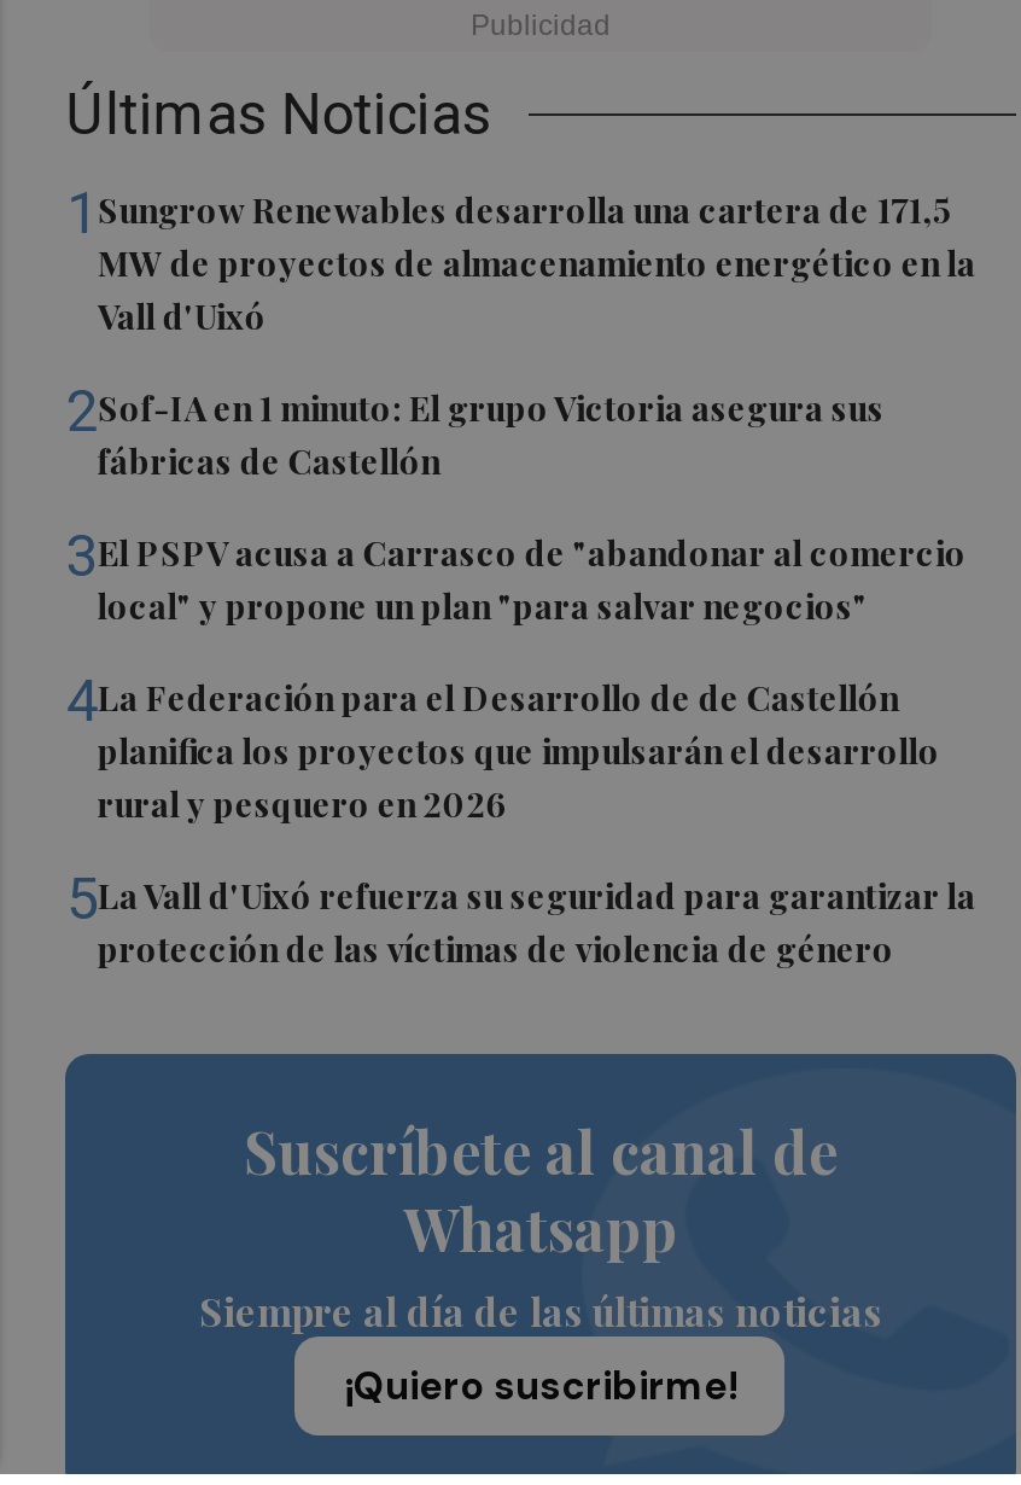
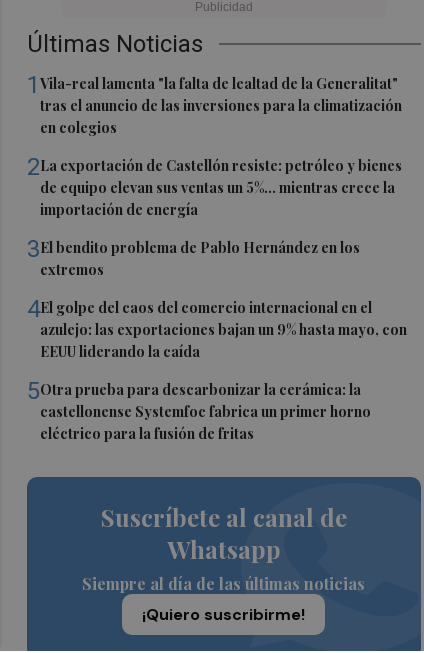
[66,179,976,339] 1 Sungrow Renewables desarrolla una cartera de 171,5 | MW de proyectos de almacenamiento energético en la | Vall d'Uixó -> [27,71,402,137] 1 Vila-real lamenta "la falta de lealtad de la Generalitat" | tras el anuncio de las inversiones para la climatización | en colegios
[66,377,884,483] 2Sof-IA en 1 minuto: El grupo Victoria asegura sus | fábricas de Castellón -> [27,153,402,219] 2La exportación de Castellón resiste: petróleo y bienes | de equipo elevan sus ventas un 5%... mientras crece la | importación de energía
[66,522,966,628] 3El PSPV acusa a Carrasco de "abandonar al comercio | local" y propone un plan "para salvar negocios" -> [27,235,360,279] 3El bendito problema de Pablo Hernández en los | extremos
[66,667,940,826] 4La Federación para el Desarrollo de de Castellón | planifica los proyectos que impulsarán el desarrollo | rural y pesquero en 2026 -> [27,295,407,361] 4El golpe del caos del comercio internacional en el | azulejo: las exportaciones bajan un 9% hasta mayo, con | EEUU liderando la caída
[66,865,976,971] 5La Vall d'Uixó refuerza su seguridad para garantizar la | protección de las víctimas de violencia de género -> [27,377,371,443] 5Otra prueba para descarbonizar la cerámica: la | castellonense Systemfoc fabrica un primer horno | eléctrico para la fusión de fritas

